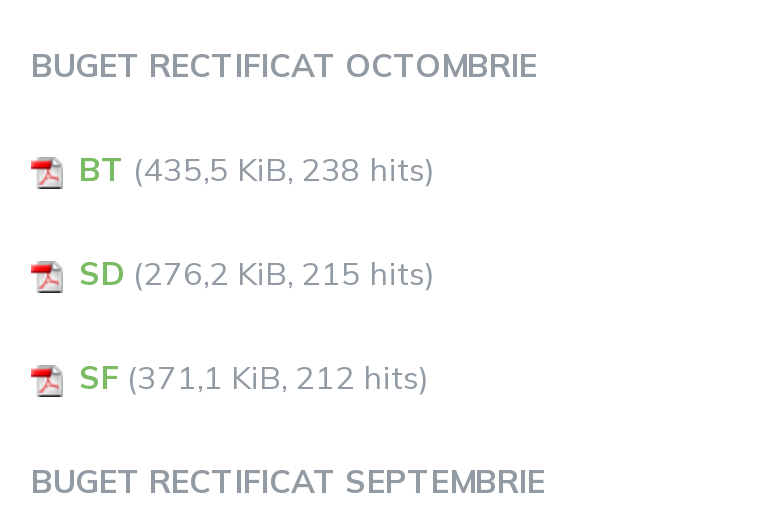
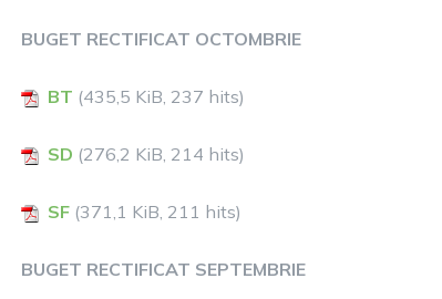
[79,148,435,188] BT (435,5 KiB, 238 hits) -> [48,85,245,107] BT (435,5 KiB, 237 hits)
[79,252,435,292] SD (276,2 KiB, 215 hits) -> [48,143,245,165] SD (276,2 KiB, 214 hits)
[79,356,429,396] SF (371,1 KiB, 212 hits) -> [48,200,241,222] SF (371,1 KiB, 211 hits)

